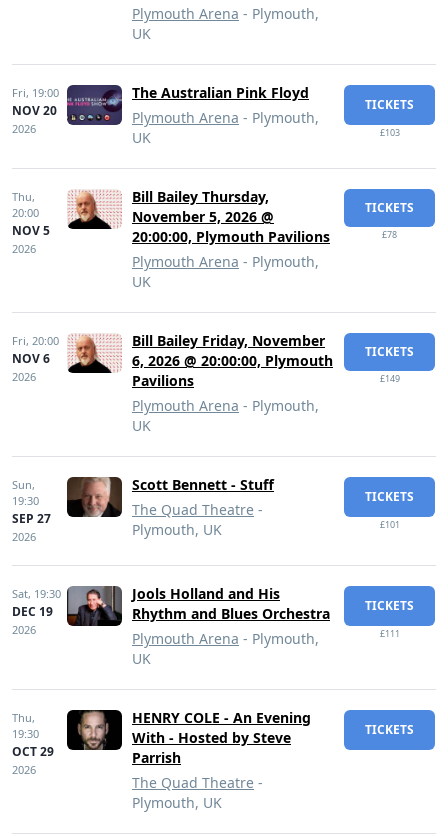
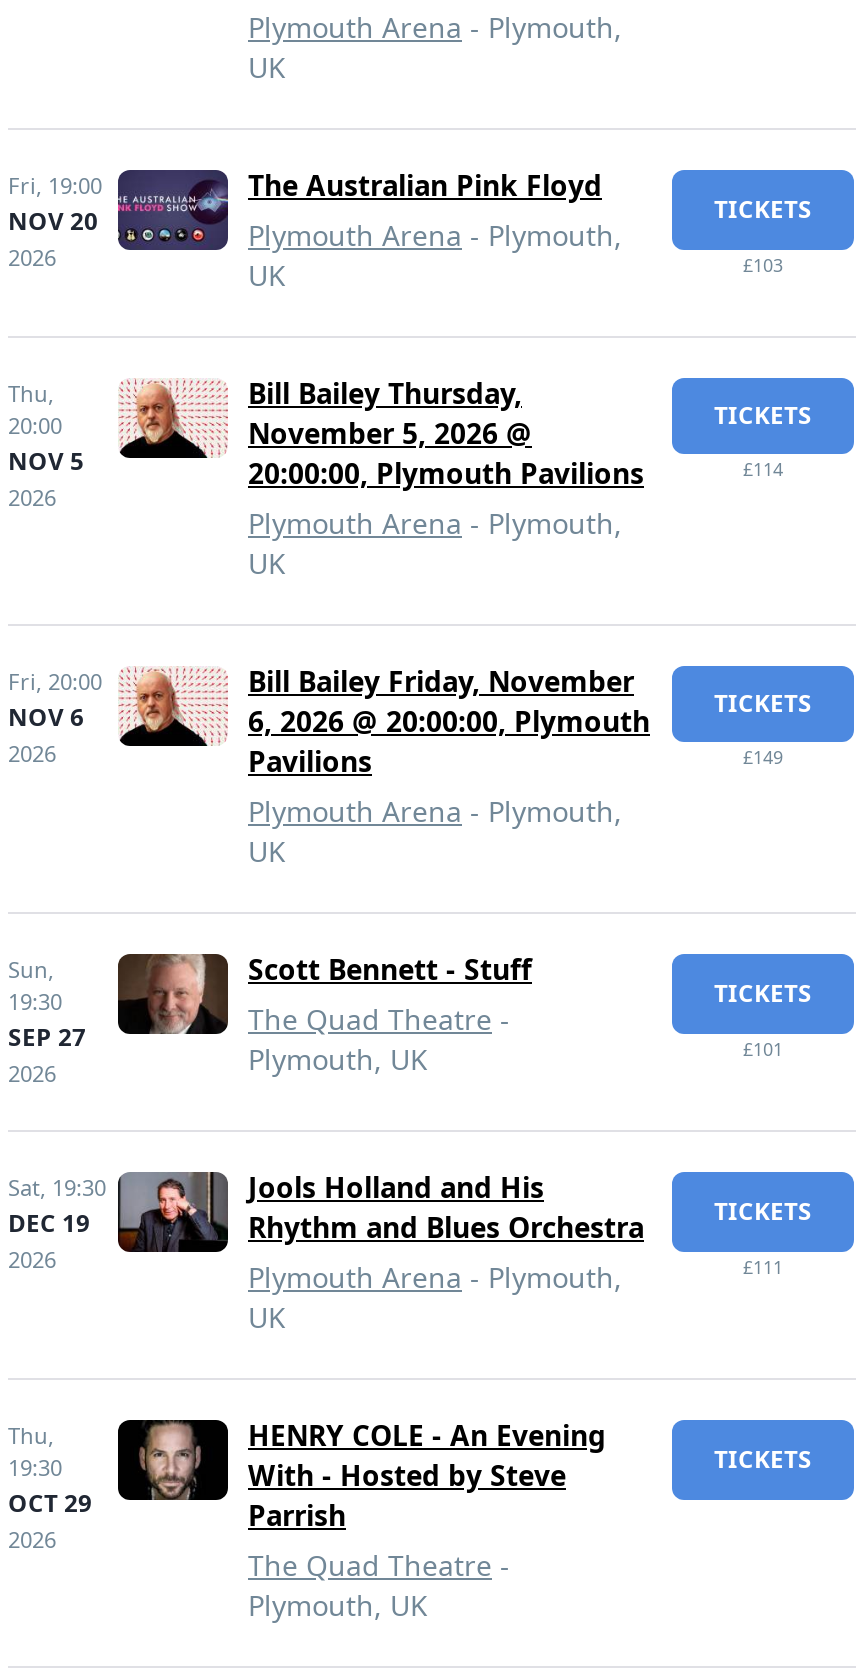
[382,228,397,241] £78 -> [743,456,783,482] £114

